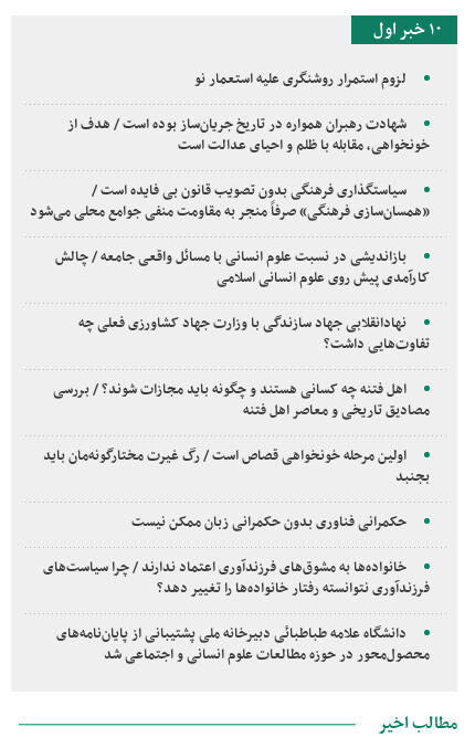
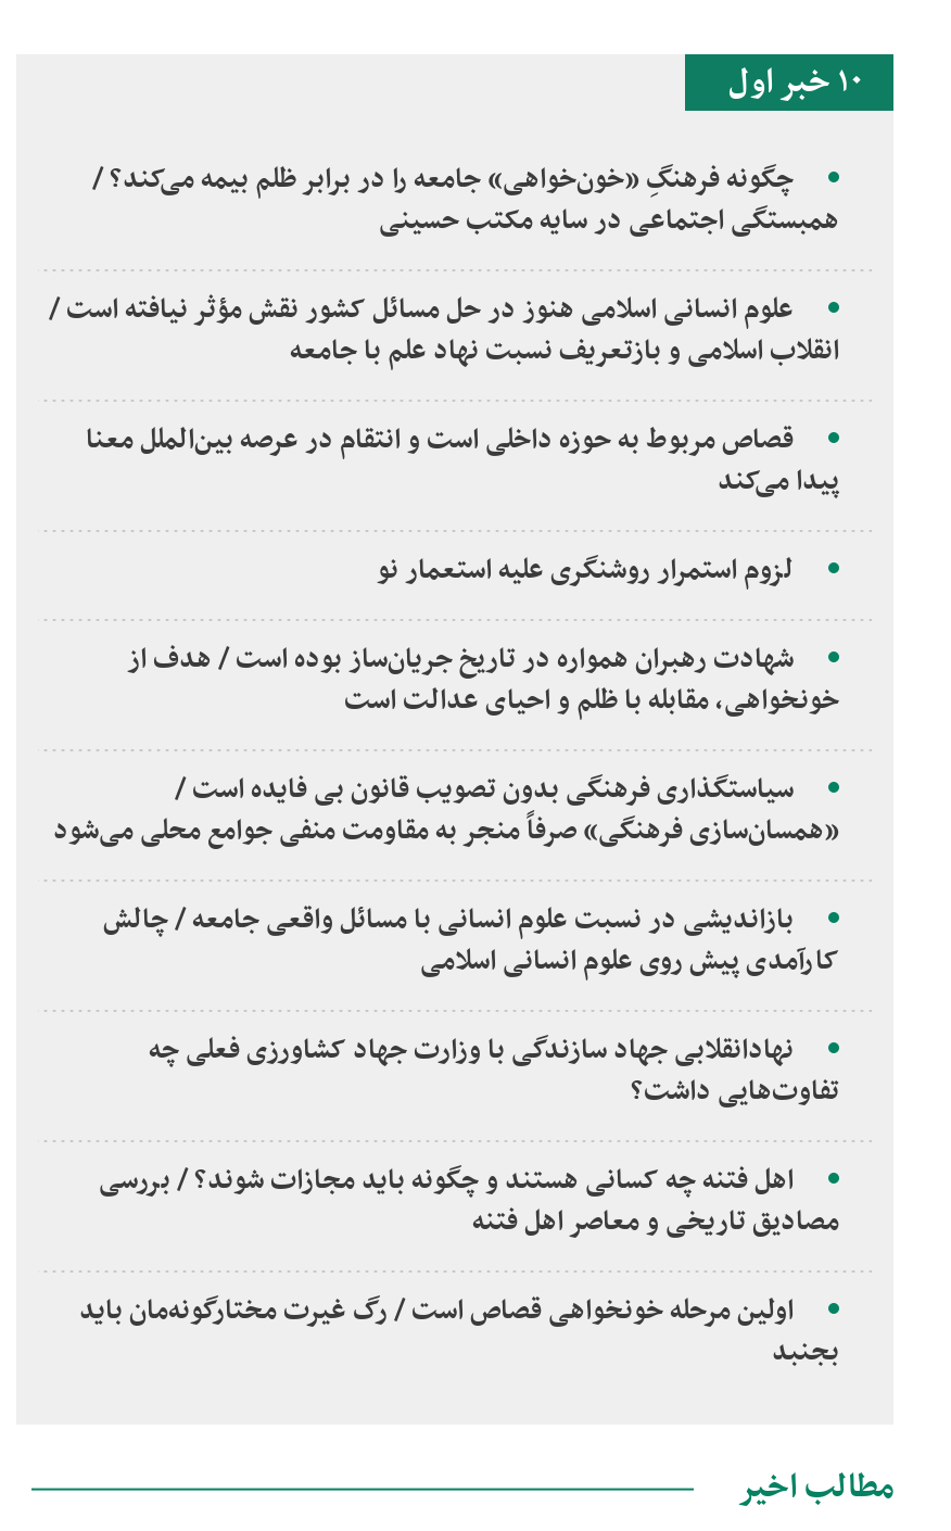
none -> [49,156,839,506] چگونه فرهنگِ «خون‌خواهی» جامعه را در برابر ظلم بیمه می‌کند؟ / | همبستگی اجتماعی در سایه مکتب حسینی | علوم انسانی اسلامی هنوز در حل مسائل کشور نقش مؤثر نیافته است / | انقلاب اسلامی و بازتعریف نسبت نهاد علم با جامعه | قصاص مربوط به حوزه داخلی است و انتقام در عرصه بین‌الملل معنا | پیدا می‌کند
moved [30,67,430,468] -> [53,547,839,1336]: لزوم استمرار روشنگری علیه استعمار نو | شهادت رهبران همواره در تاریخ جریان‌ساز بوده است / هدف از | خونخواهی، مقابله با ظلم و احیای عدالت است | ... | مصادیق تاریخی و معاصر اهل فتنه | اولین مرحله خونخواهی قصاص است / رگ غیرت مختارگونه‌مان باید
[43,510,430,667] حکمرانی فناوری بدون حکمرانی زبان ممکن نیست | خانواده‌ها به مشوق‌های فرزندآوری اعتماد ندارند / چرا سیاست‌های | فرزندآوری نتوانسته رفتار خانواده‌ها را تغییر دهد؟ | دانشگاه علامه طباطبائی دبیرخانه ملی پشتیبانی از پایان‌نامه‌های | محصول‌محور در حوزه مطالعات علوم انسانی و اجتماعی شد -> none

